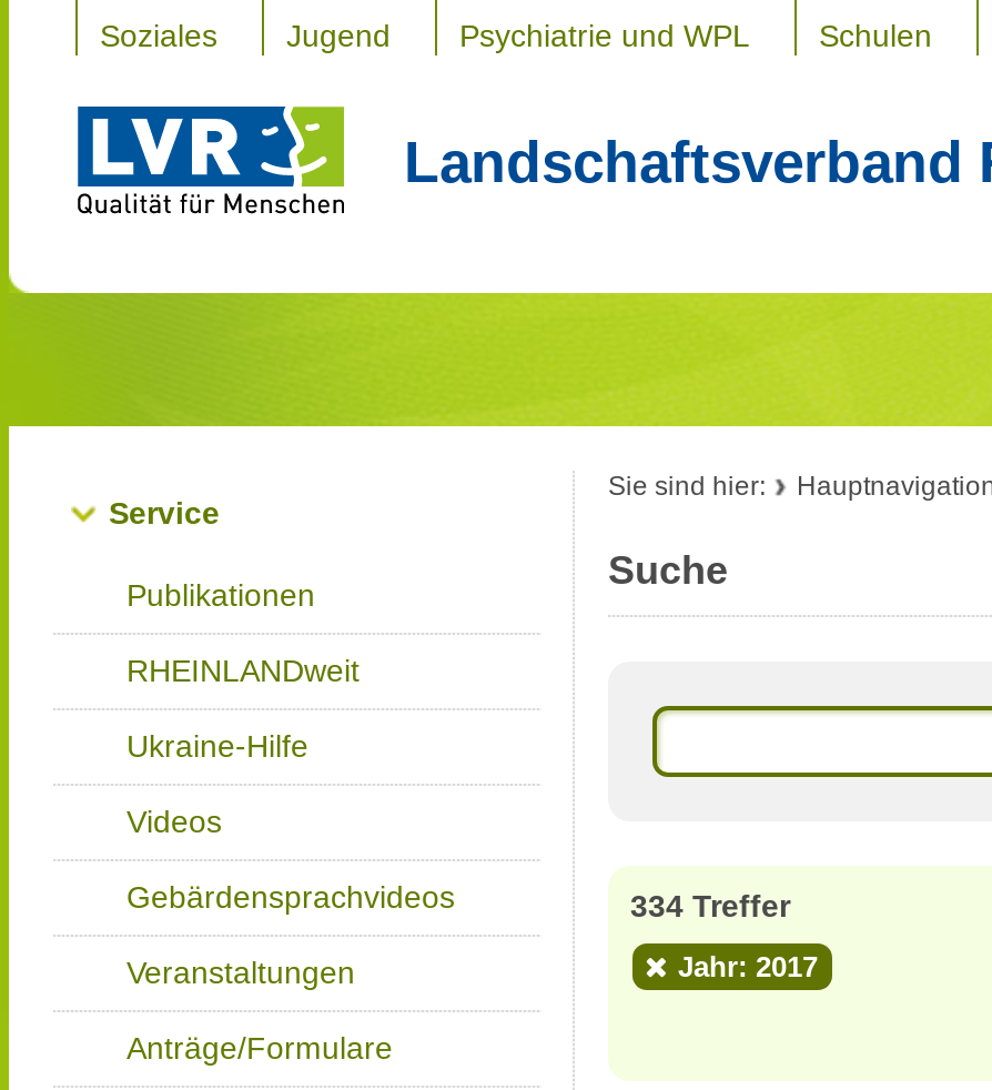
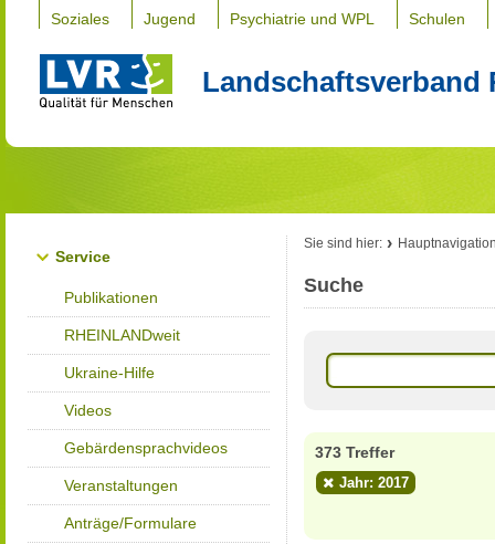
[630,888,790,924] 334 Treffer -> [315,443,394,461] 373 Treffer

